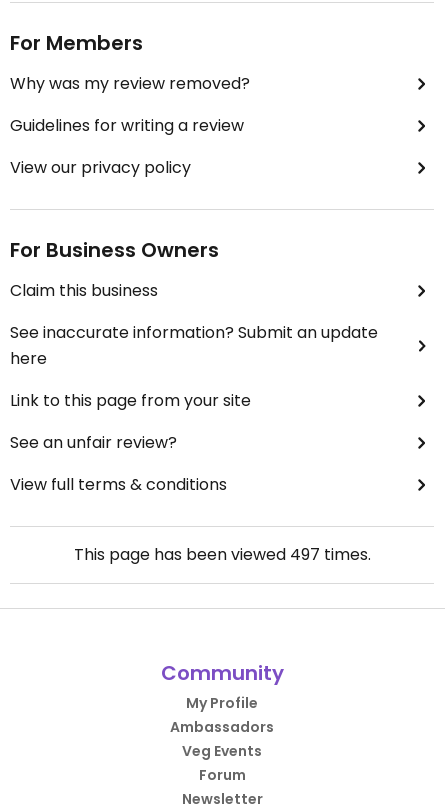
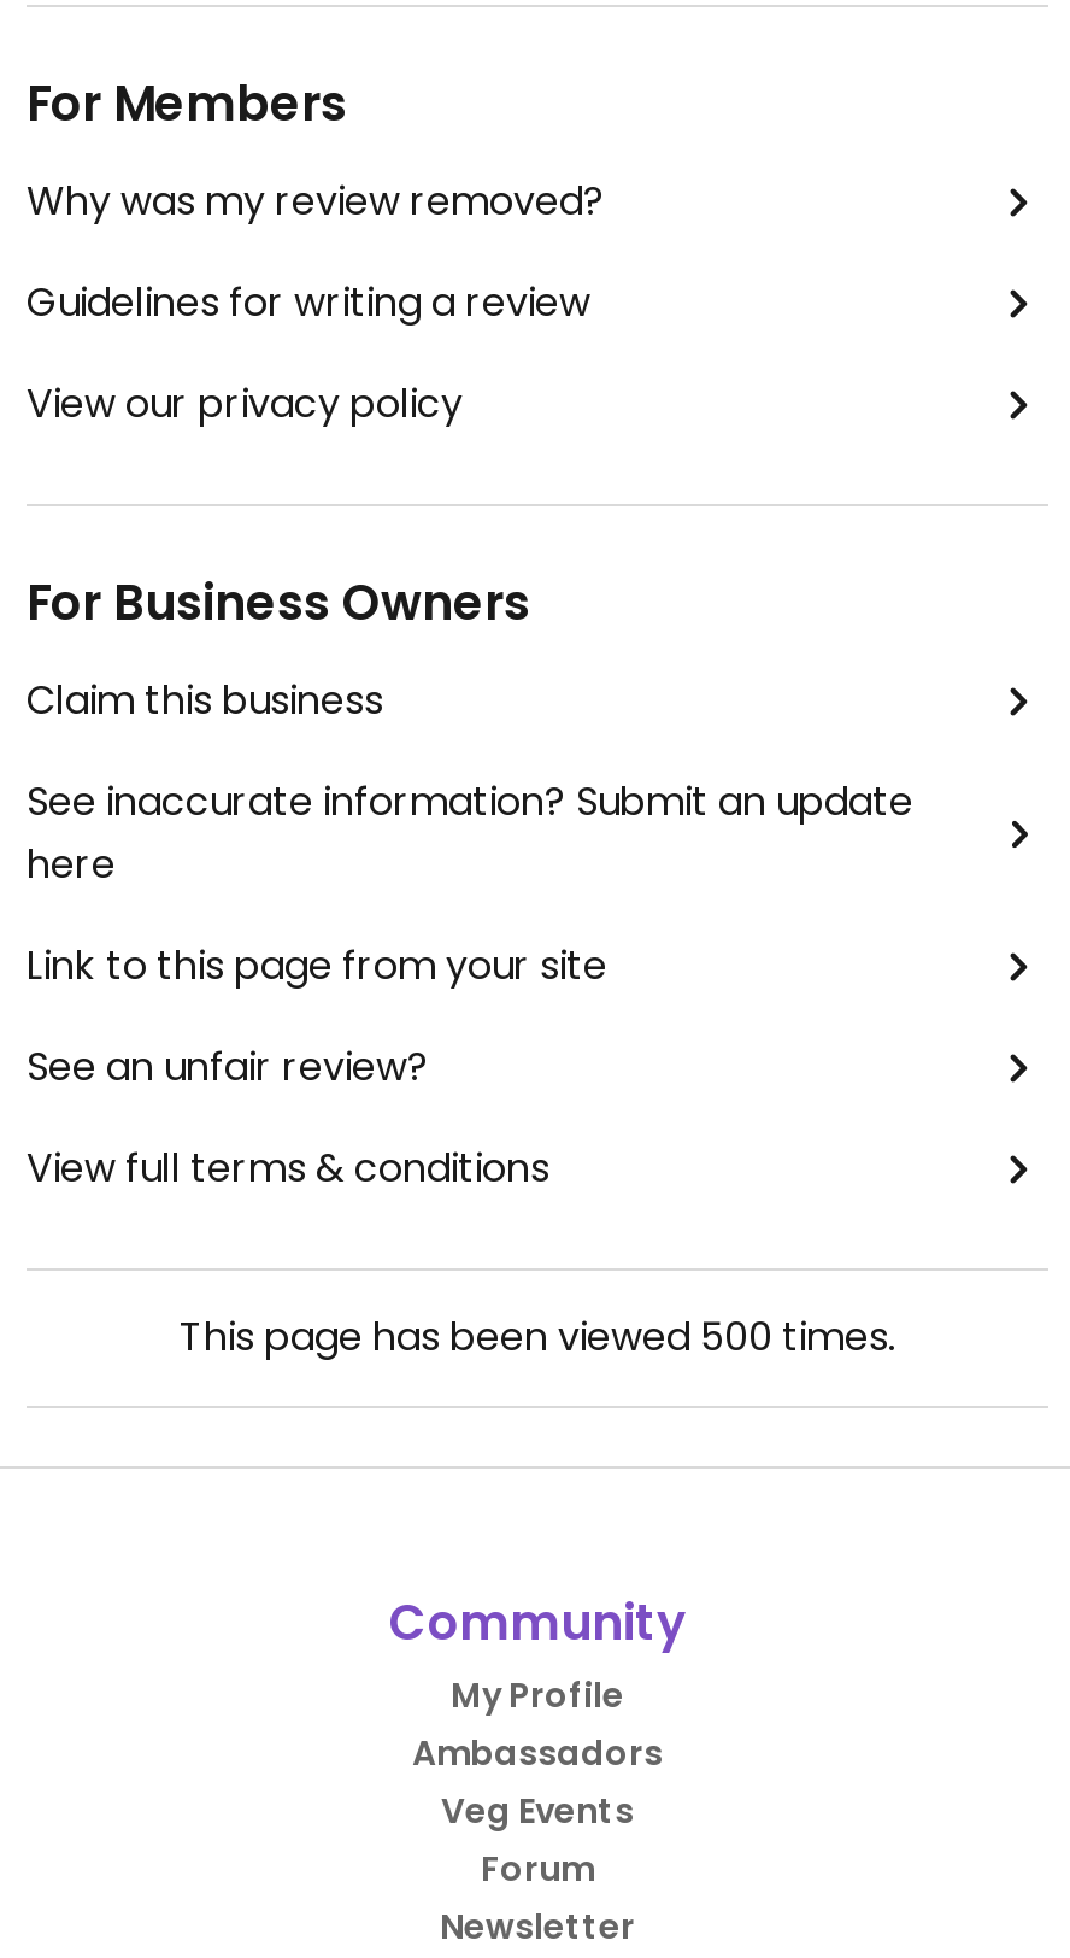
[73,543,370,566] This page has been viewed 497 times. -> [180,1309,895,1365] This page has been viewed 500 times.

